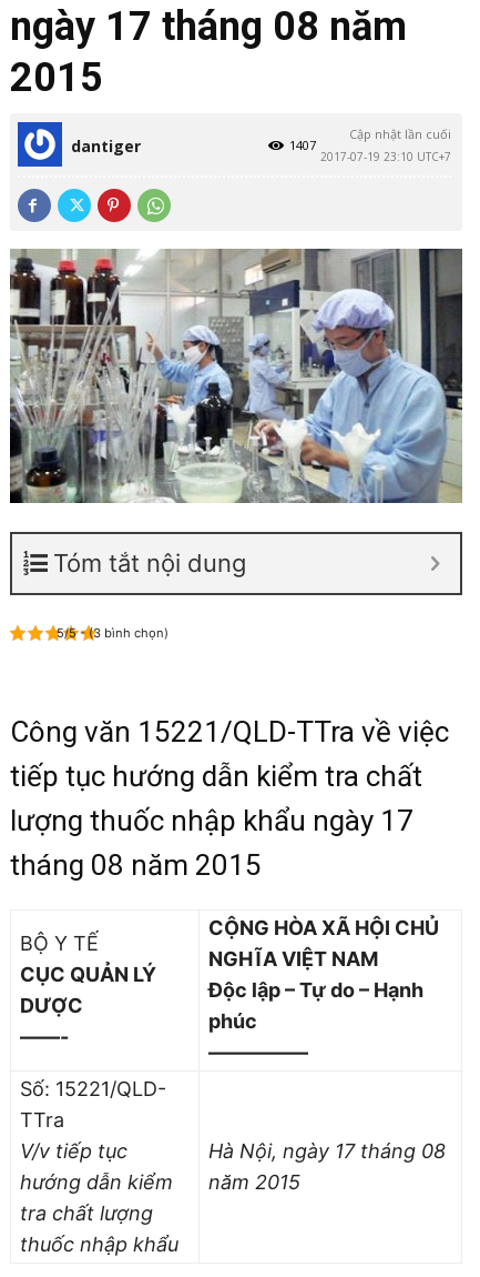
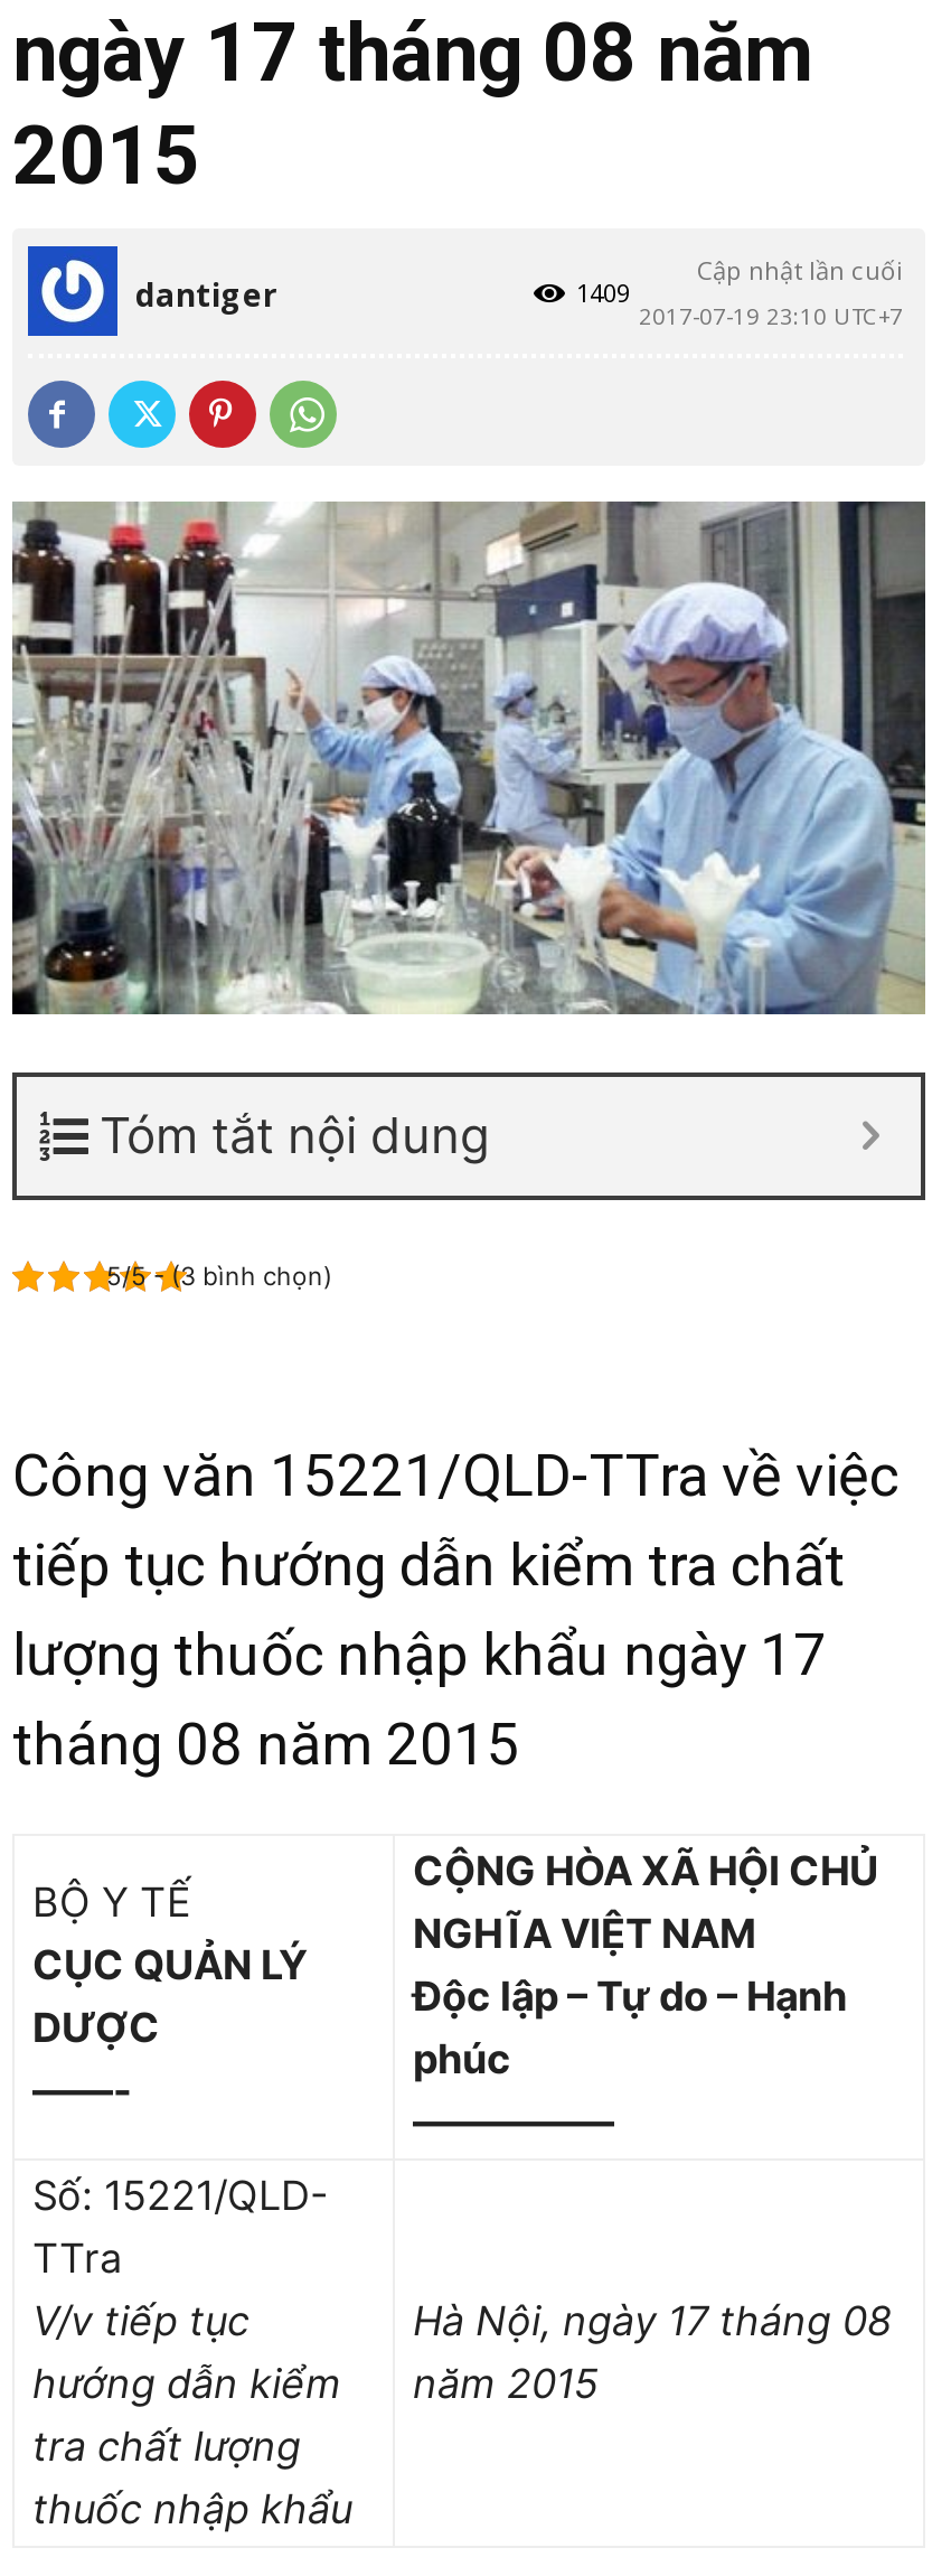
[289,137,316,153] 1407 -> [576,275,630,309] 1409

